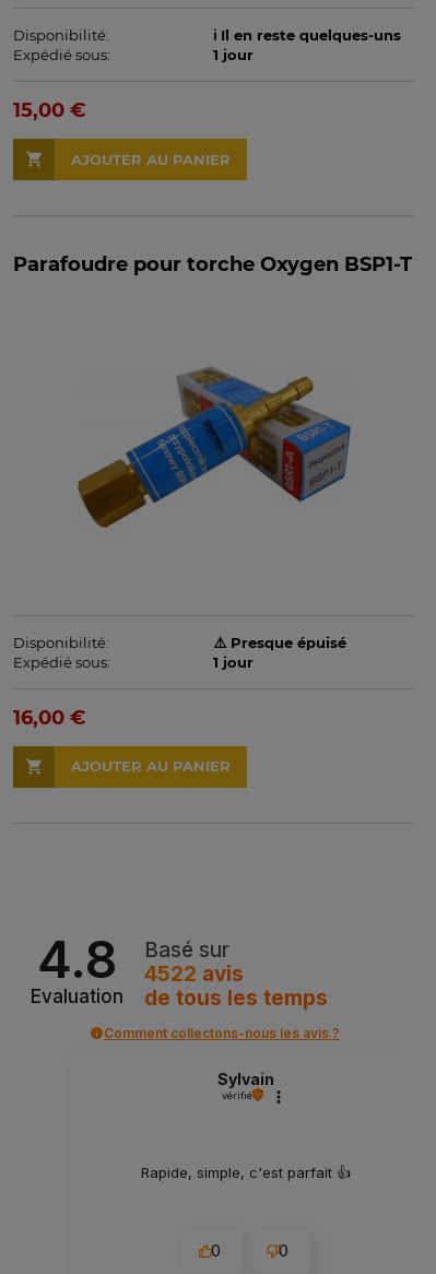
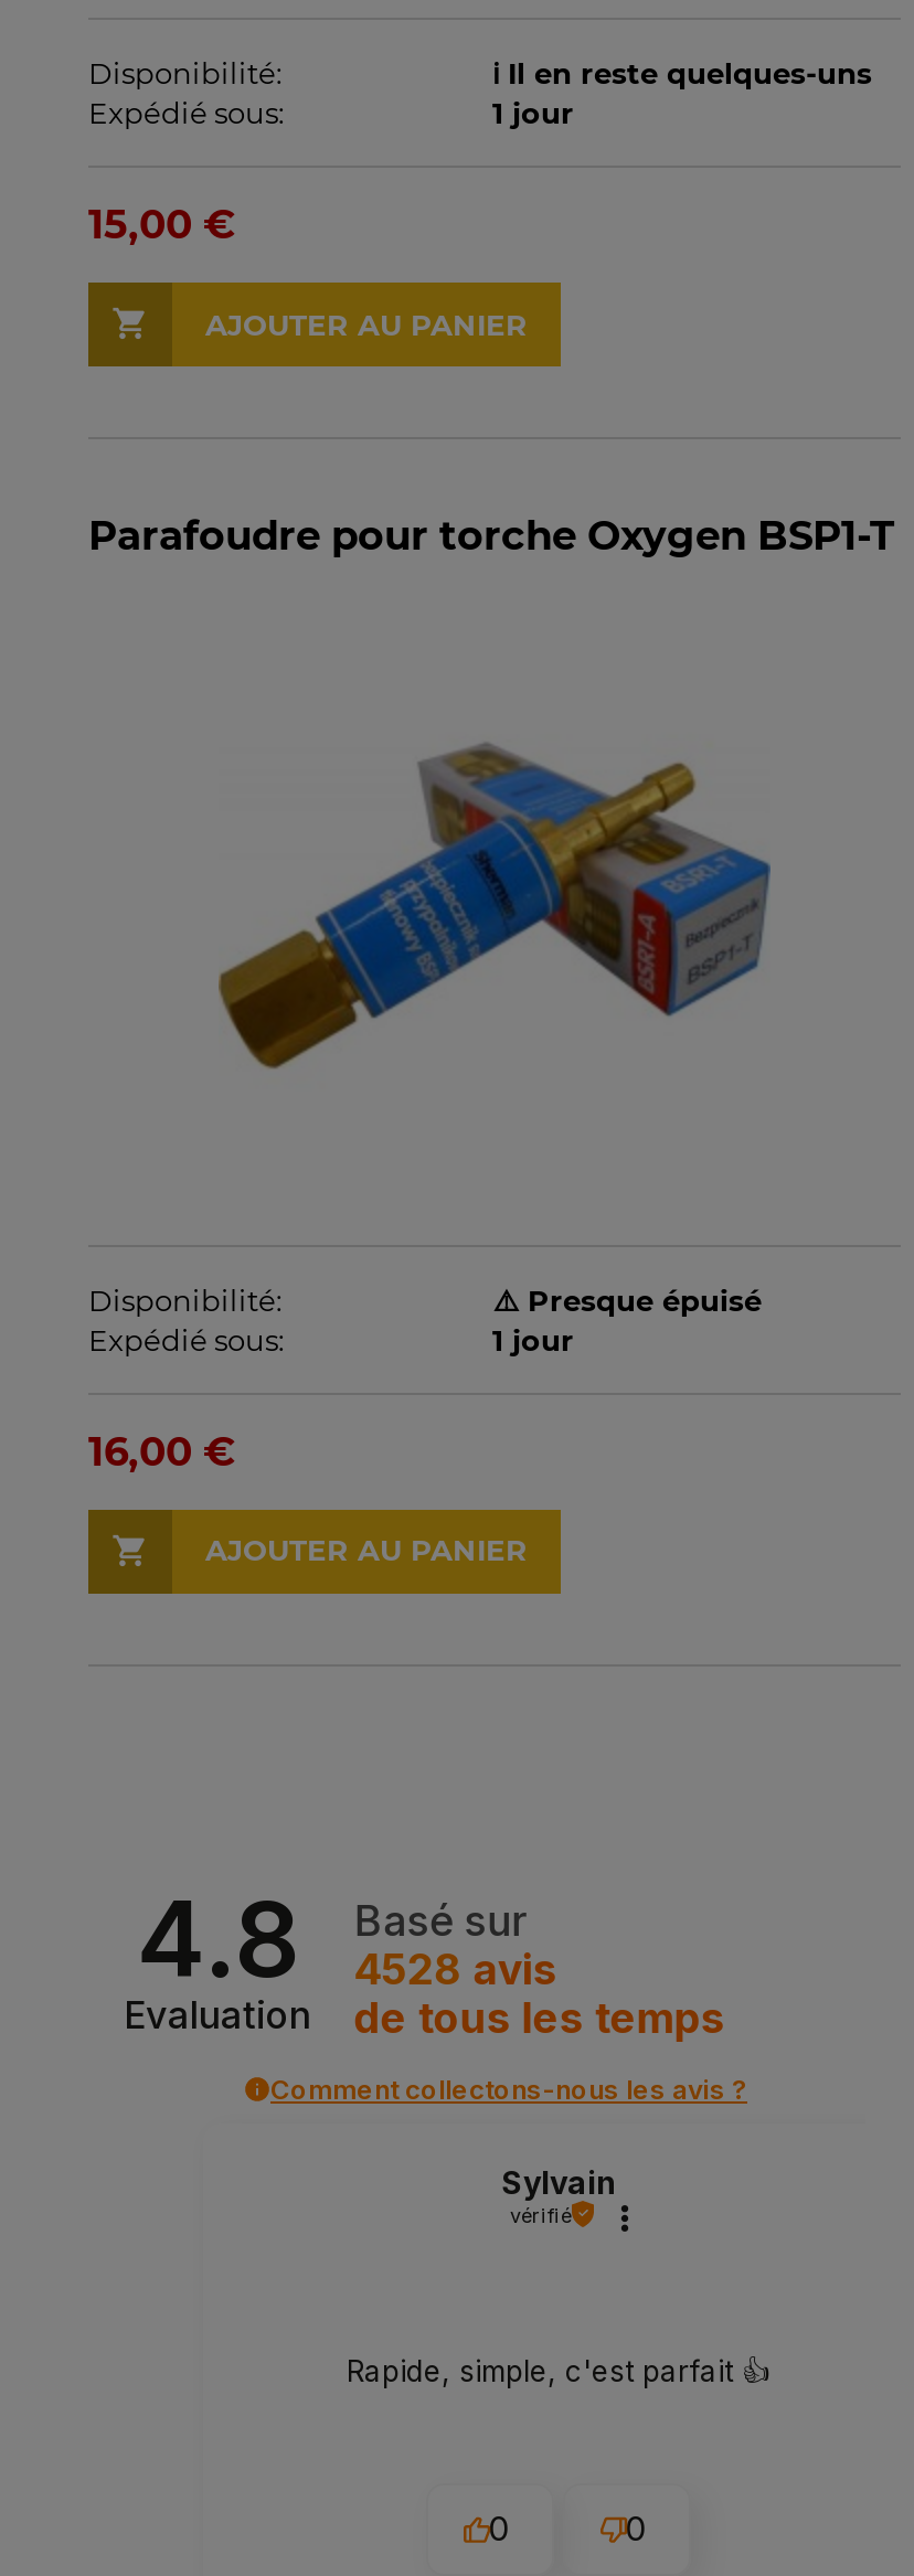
[37,927,244,989] 4.8 4522 avis Basé sur -> [137,1875,557,2001] 4.8 4528 avis Basé sur

